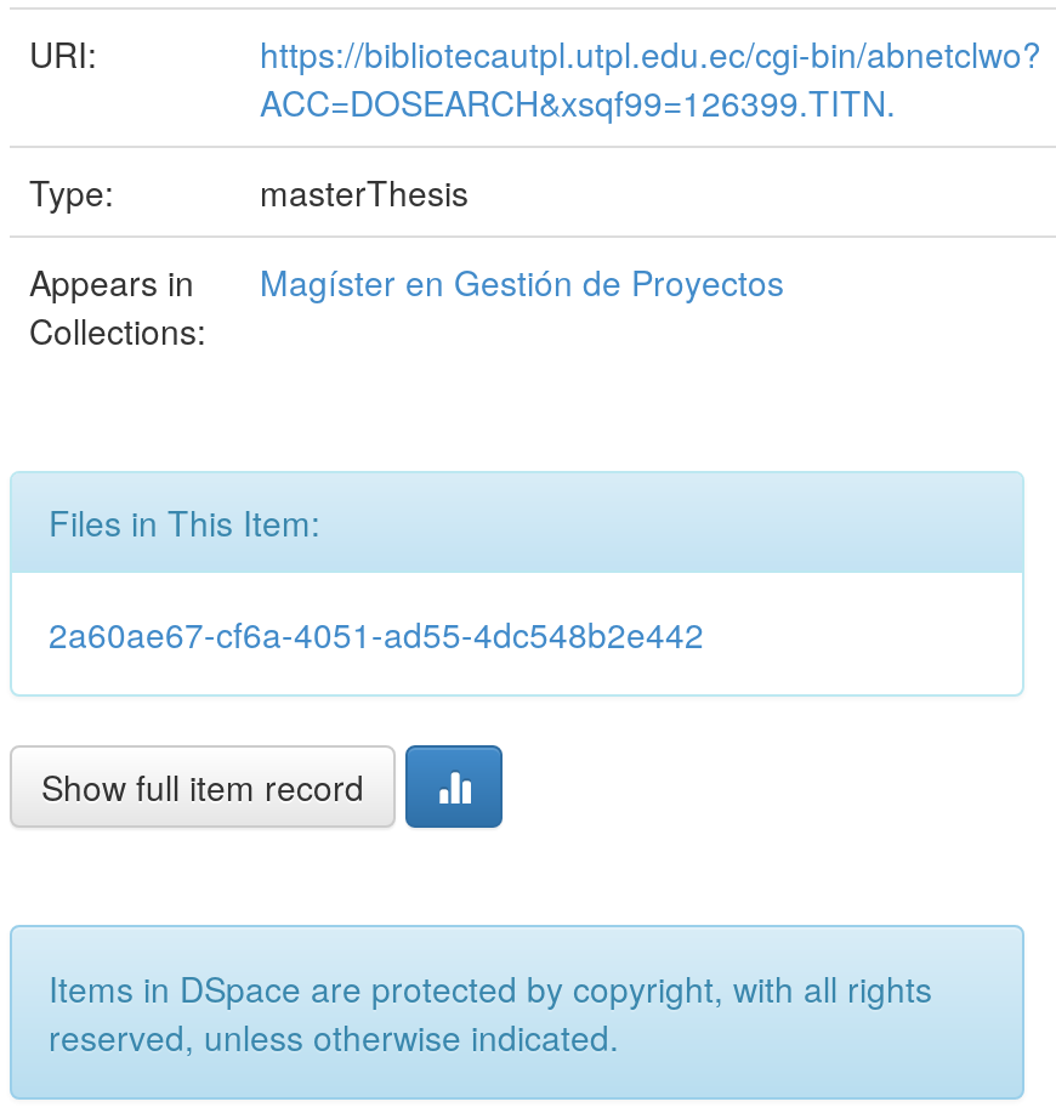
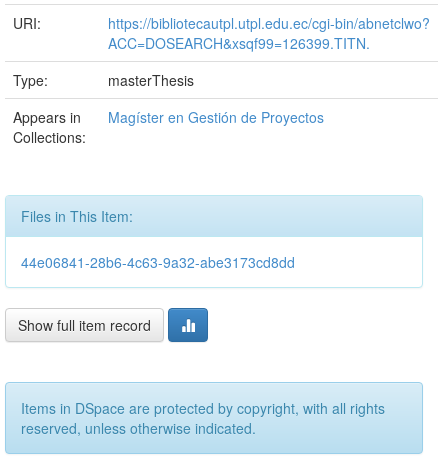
[49,609,704,657] 2a60ae67-cf6a-4051-ad55-4dc548b2e442 -> [21,252,295,272] 44e06841-28b6-4c63-9a32-abe3173cd8dd

